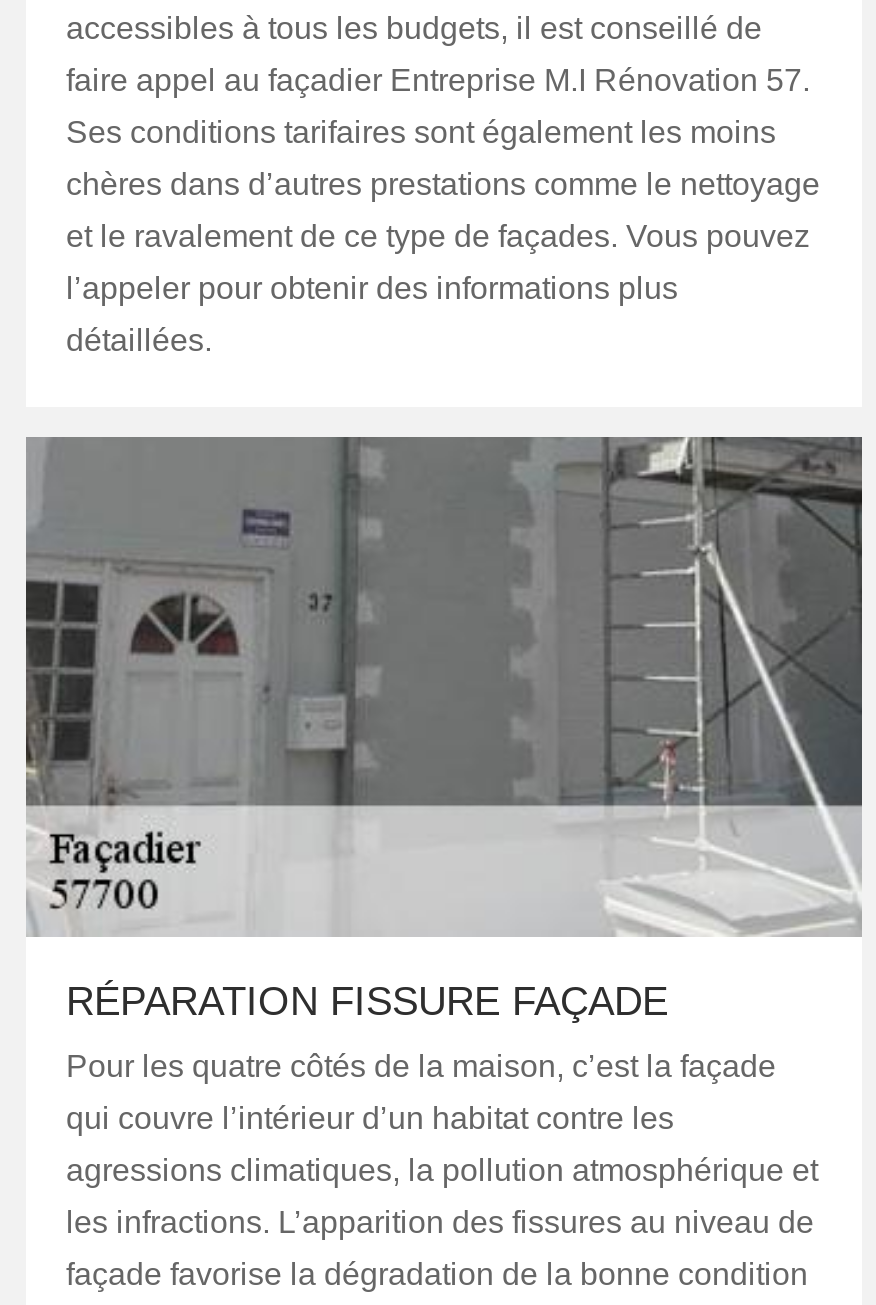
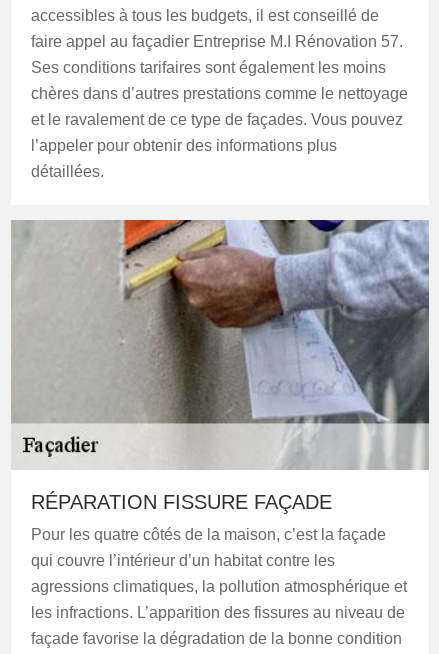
[26,435,864,935] [image] -> [11,219,429,470] [image]

